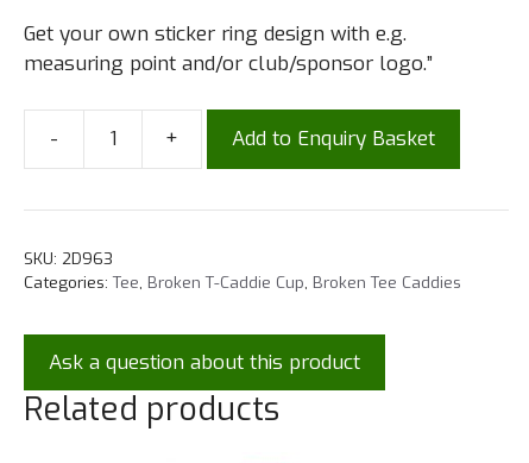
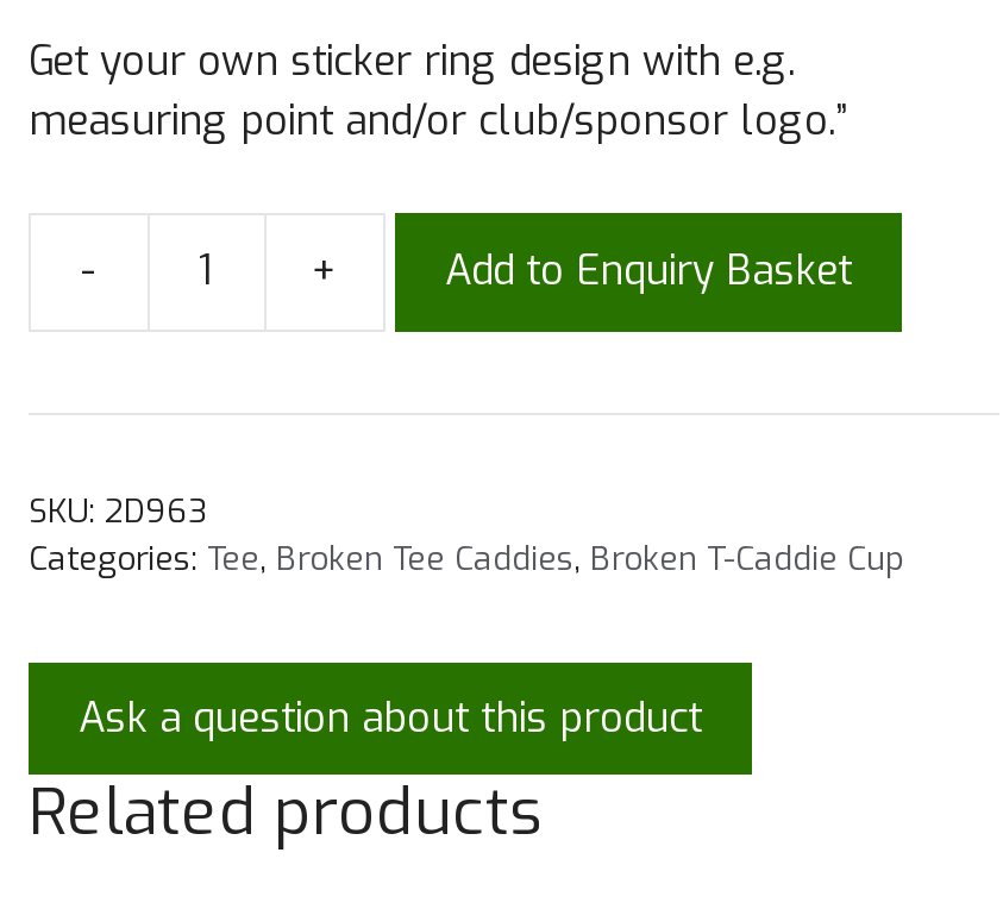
[24,271,461,292] Categories: Tee, Broken T-Caddie Cup, Broken Tee Caddies -> [29,536,904,578] Categories: Tee, Broken Tee Caddies, Broken T-Caddie Cup

